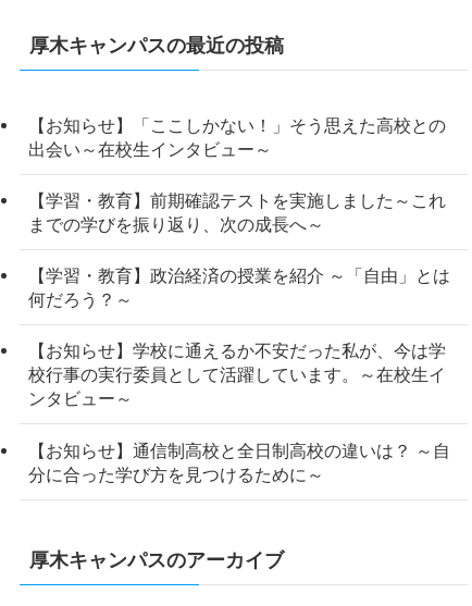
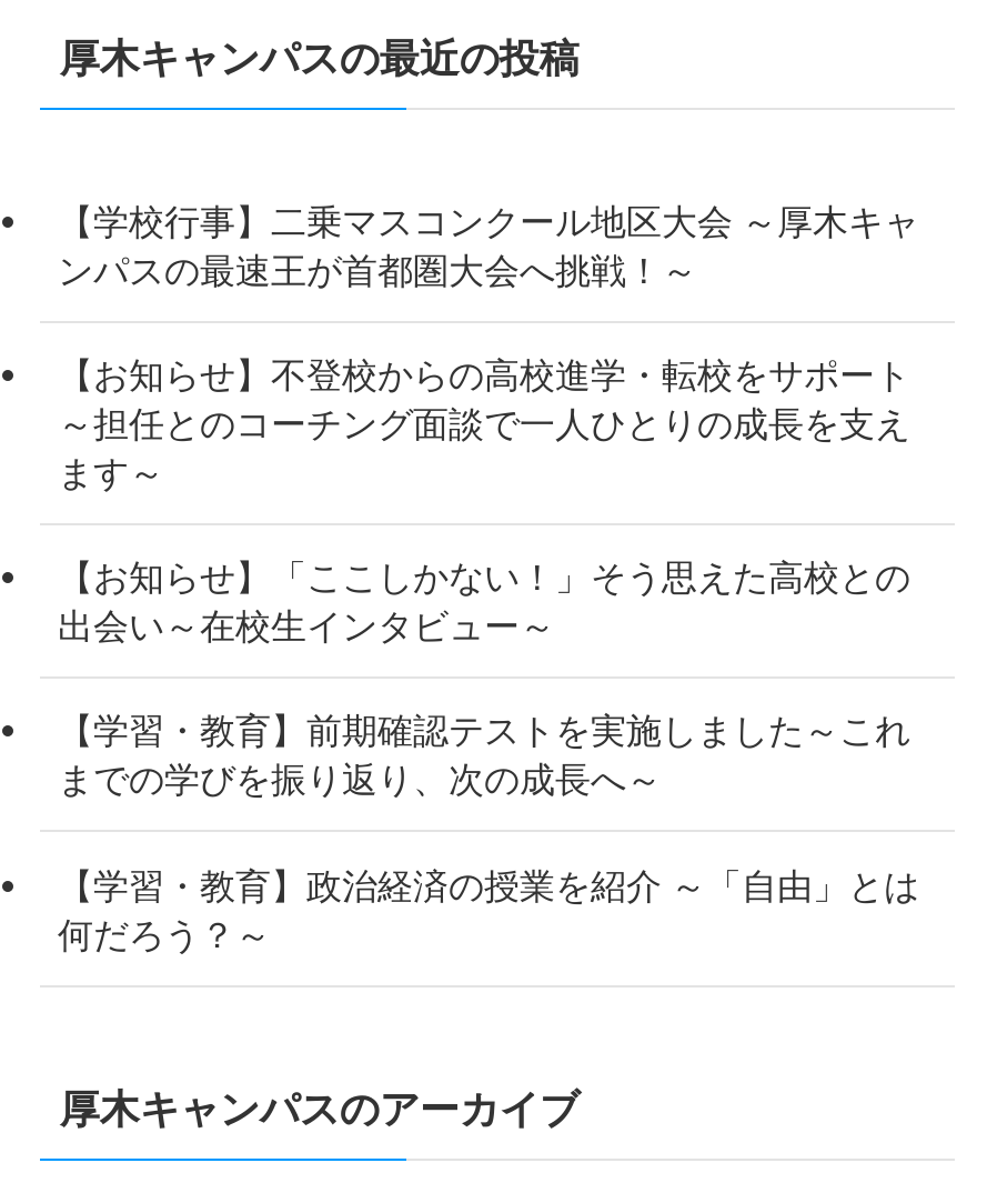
none -> [58,201,919,492] 【学校行事】二乗マスコンクール地区大会 ～厚木キャ | ンパスの最速王が首都圏大会へ挑戦！～ | 【お知らせ】不登校からの高校進学・転校をサポート | ～担任とのコーチング面談で一人ひとりの成長を支え | ます～
moved [28,115,450,309] -> [58,557,919,953]: 【お知らせ】「ここしかない！」そう思えた高校との | 出会い～在校生インタビュー～ | 【学習・教育】前期確認テストを実施しました～これ | までの学びを振り返り、次の成長へ～ | 【学習・教育】政治経済の授業を紹介 ～「自由」とは | 何だろう？～
[28,341,450,484] 【お知らせ】学校に通えるか不安だった私が、今は学 | 校行事の実行委員として活躍しています。～在校生イ | ンタビュー～ | 【お知らせ】通信制高校と全日制高校の違いは？ ～自 | 分に合った学び方を見つけるために～ -> none

